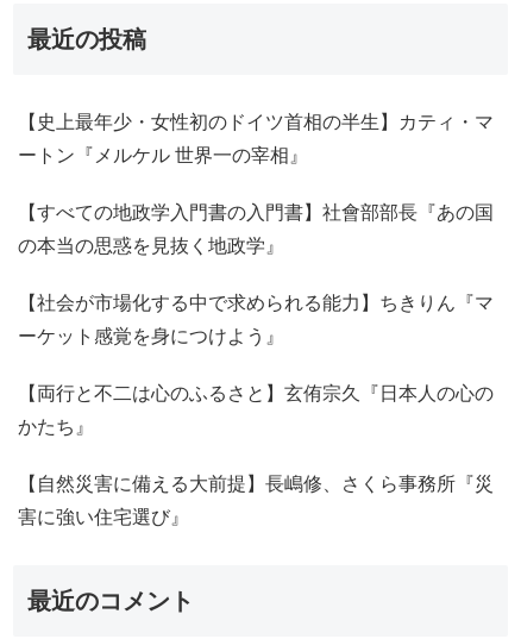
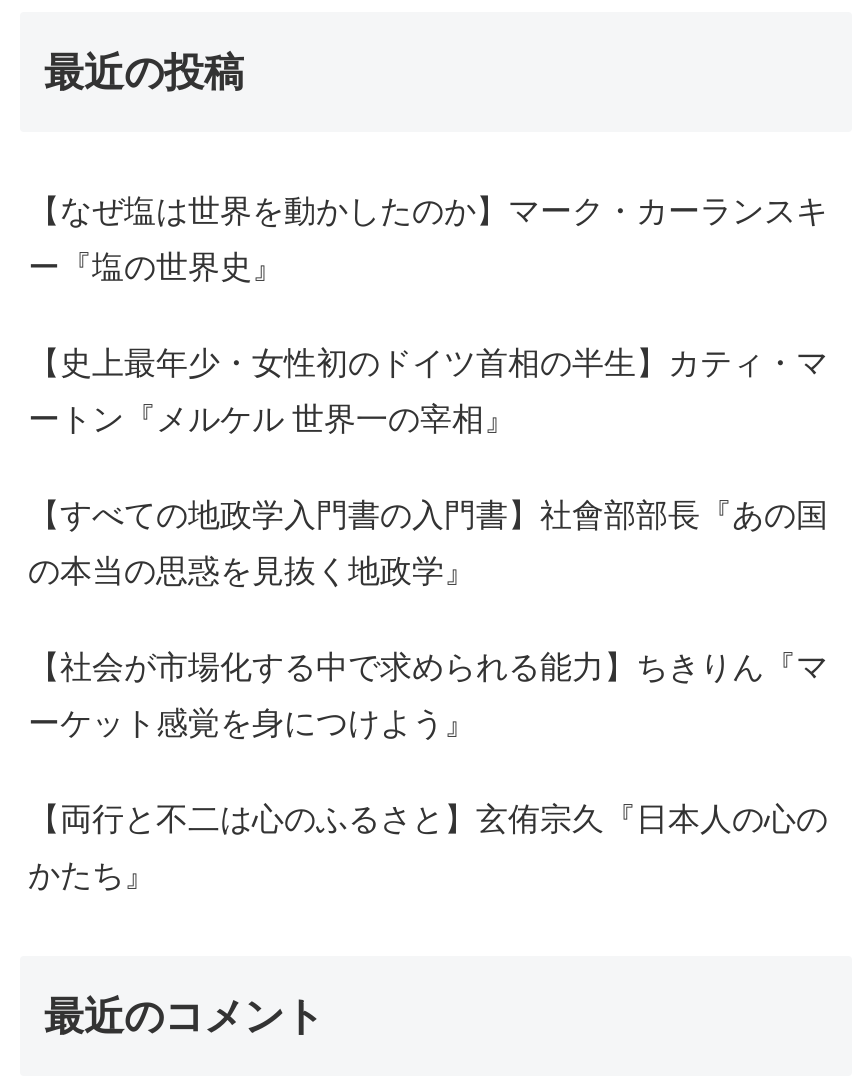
none -> [28,194,828,284] 【なぜ塩は世界を動かしたのか】マーク・カーランスキ | ー『塩の世界史』
moved [18,112,494,437] -> [28,346,828,892]: 【史上最年少・女性初のドイツ首相の半生】カティ・マ | ートン『メルケル 世界一の宰相』 | 【すべての地政学入門書の入門書】社會部部長『あの国 | の本当の思惑を見抜く地政学』 | 【社会が市場化する中で求められる能力】ちきりん『マ | ーケット感覚を身につけよう』 | 【両行と不二は心のふるさと】玄侑宗久『日本人の心の | かたち』
[18,474,494,527] 【自然災害に備える大前提】長嶋修、さくら事務所『災 | 害に強い住宅選び』 -> none

